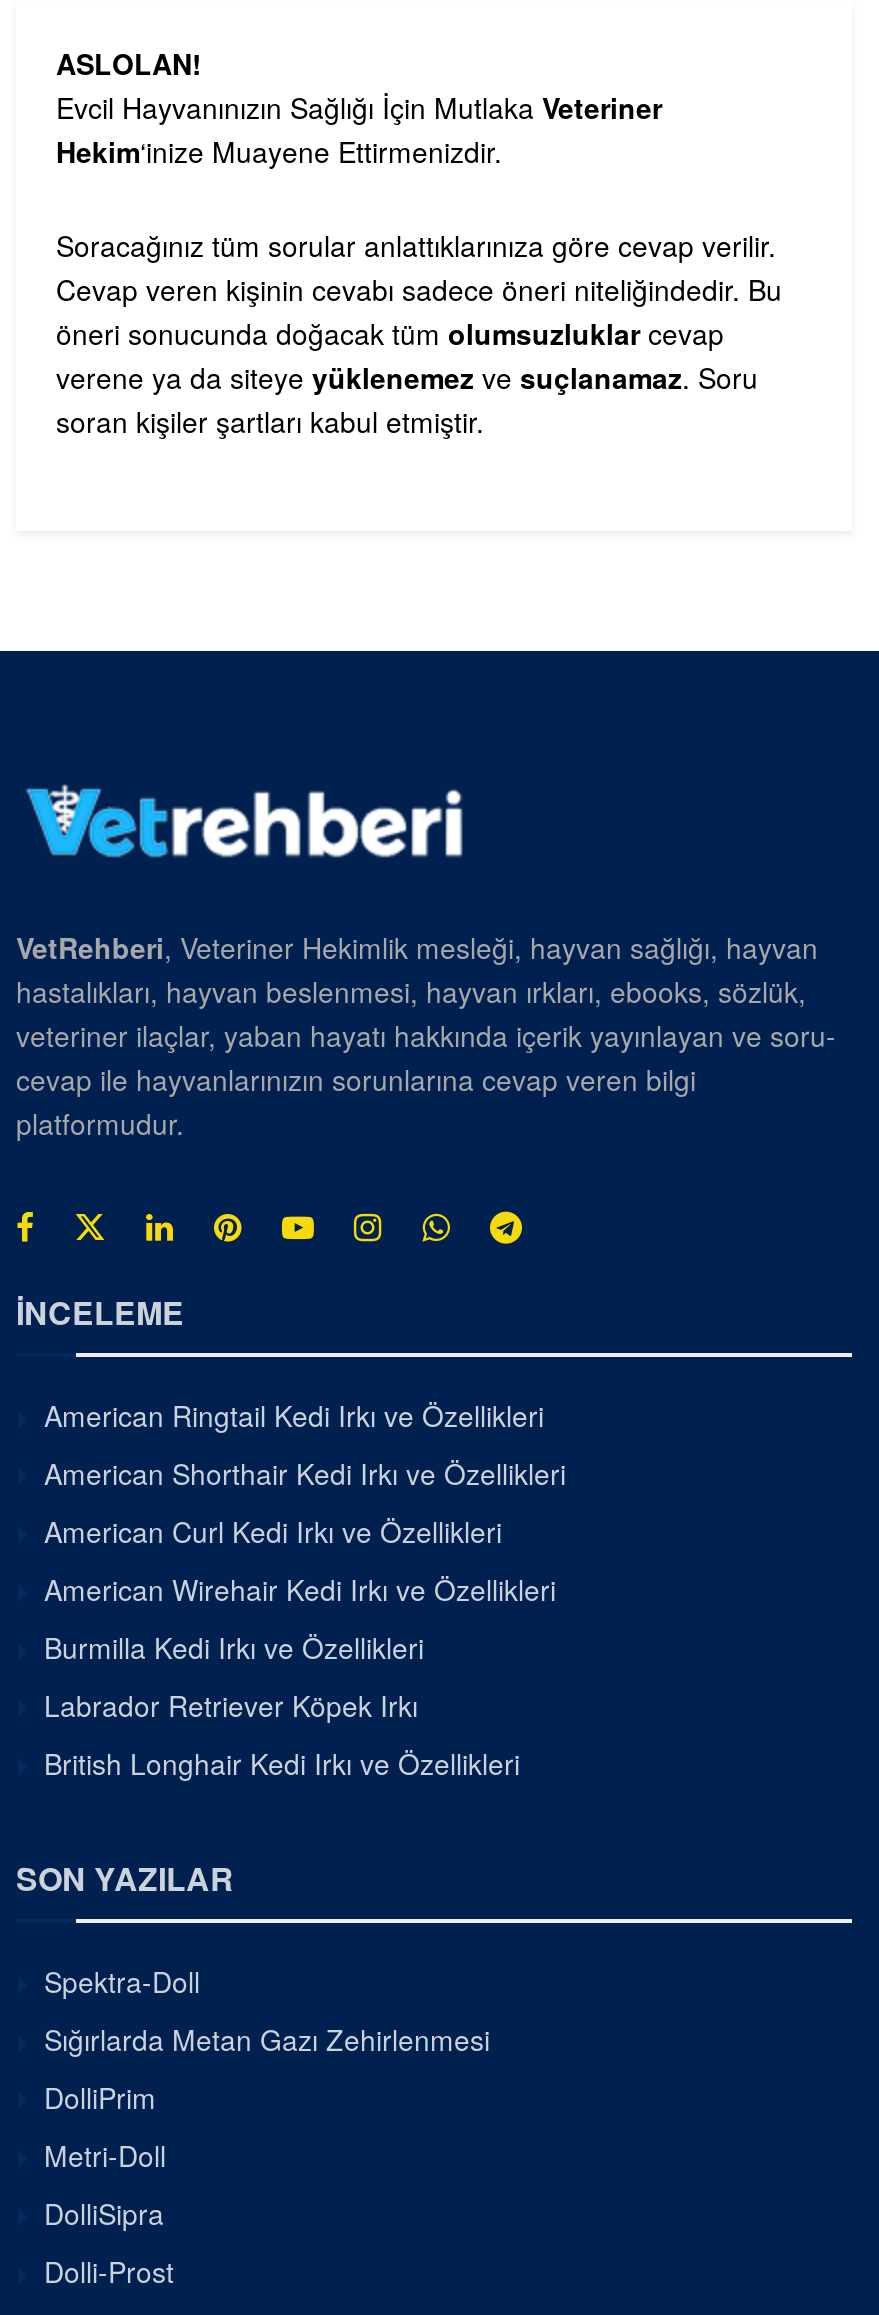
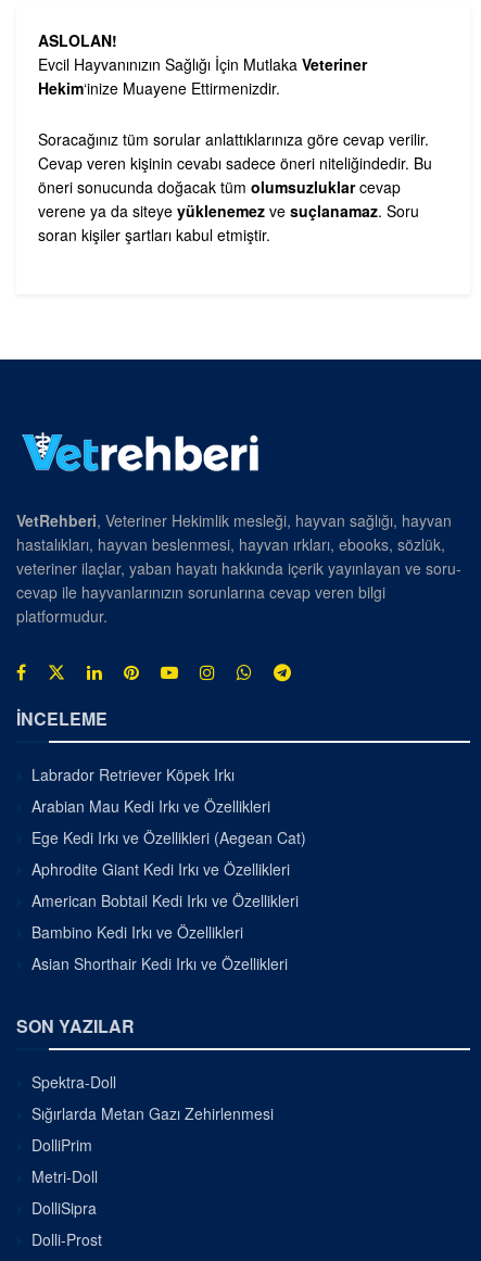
[44,1394,566,1666] American Ringtail Kedi Irkı ve Özellikleri | American Shorthair Kedi Irkı ve Özellikleri | American Curl Kedi Irkı ve Özellikleri | American Wirehair Kedi Irkı ve Özellikleri | Burmilla Kedi Irkı ve Özellikleri -> none
moved [44,1684,418,1724] -> [31,763,235,785]: Labrador Retriever Köpek Irkı
[44,1742,520,1782] British Longhair Kedi Irkı ve Özellikleri -> [31,795,306,974] Arabian Mau Kedi Irkı ve Özellikleri | Ege Kedi Irkı ve Özellikleri (Aegean Cat) | Aphrodite Giant Kedi Irkı ve Özellikleri | American Bobtail Kedi Irkı ve Özellikleri | Bambino Kedi Irkı ve Özellikleri | Asian Shorthair Kedi Irkı ve Özellikleri

